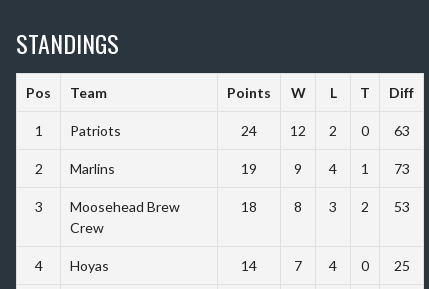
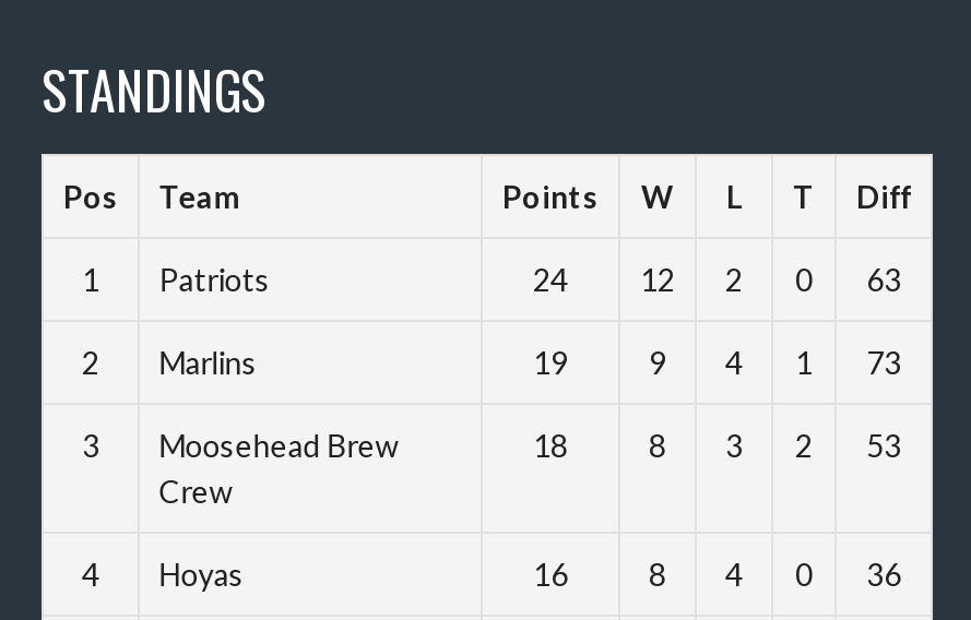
[241,257,257,274] 14 -> [533,556,568,593] 16
[294,257,302,274] 7 -> [649,556,666,593] 8
[393,257,409,274] 25 -> [866,556,901,593] 36

